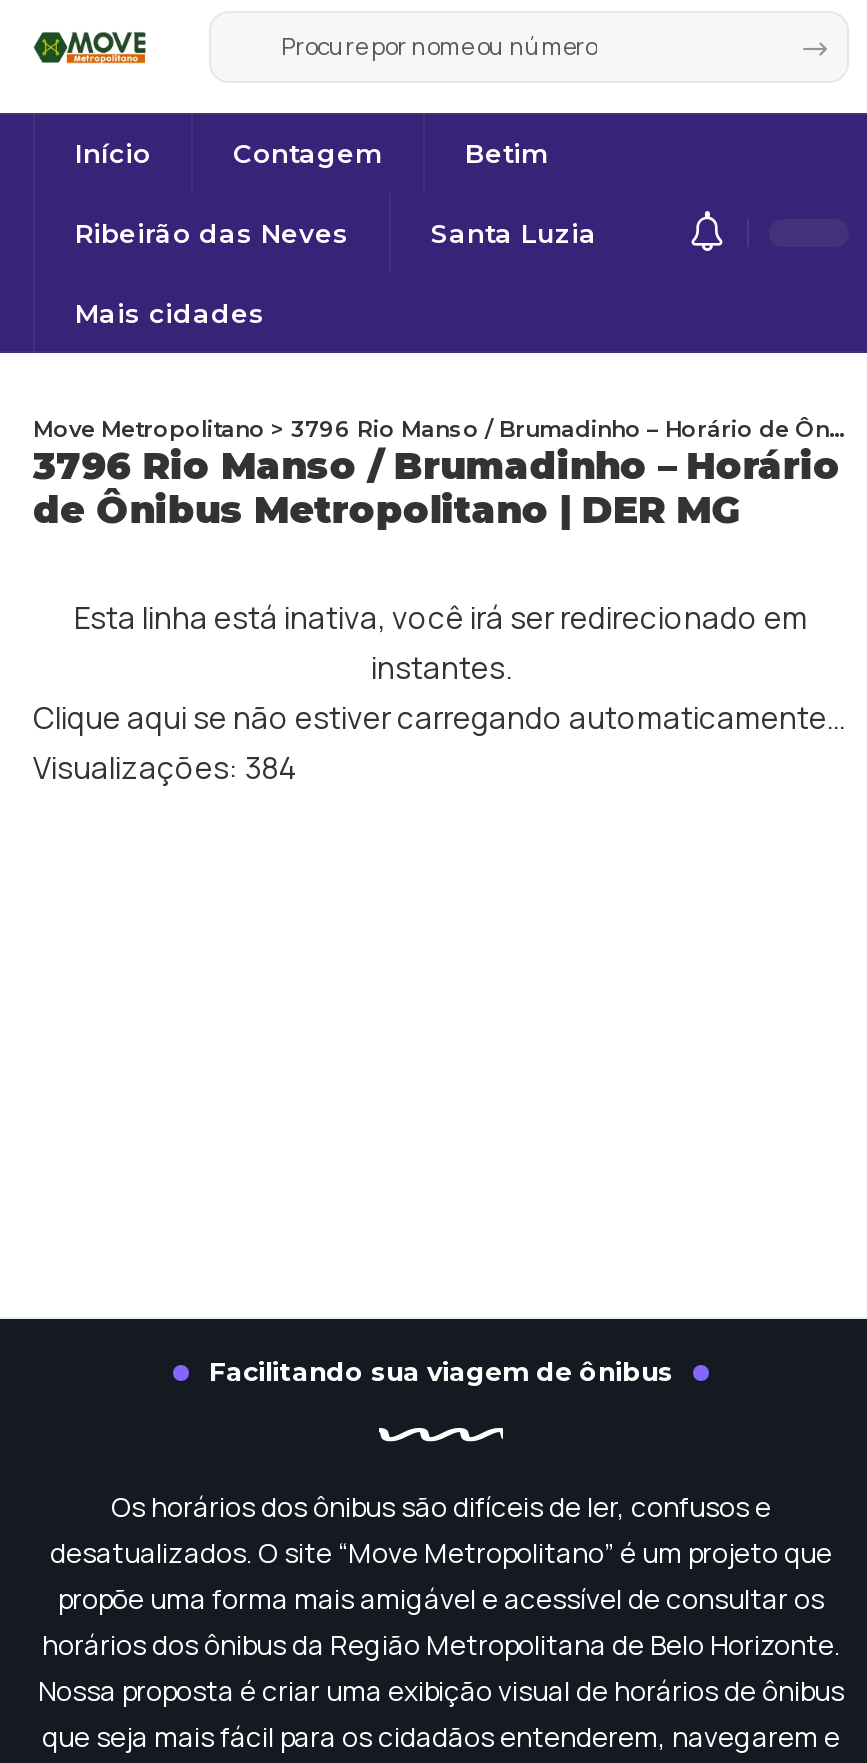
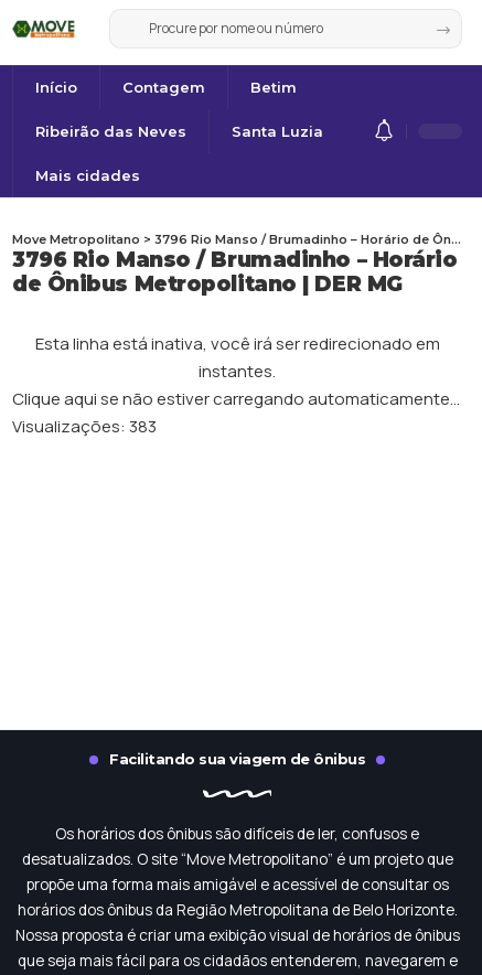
[33,748,297,790] Visualizações: 384 -> [12,415,157,438] Visualizações: 383

